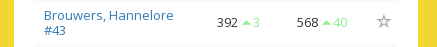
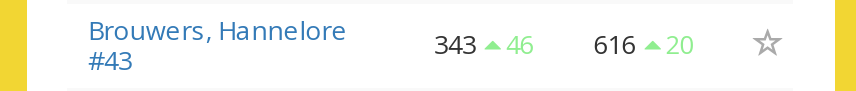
[217,13,238,31] 392 -> [434,26,476,62] 343
[250,13,260,31] 3 -> [500,26,534,62] 46
[297,13,318,31] 568 -> [594,26,636,62] 616
[330,13,347,31] 40 -> [660,26,694,62] 20

